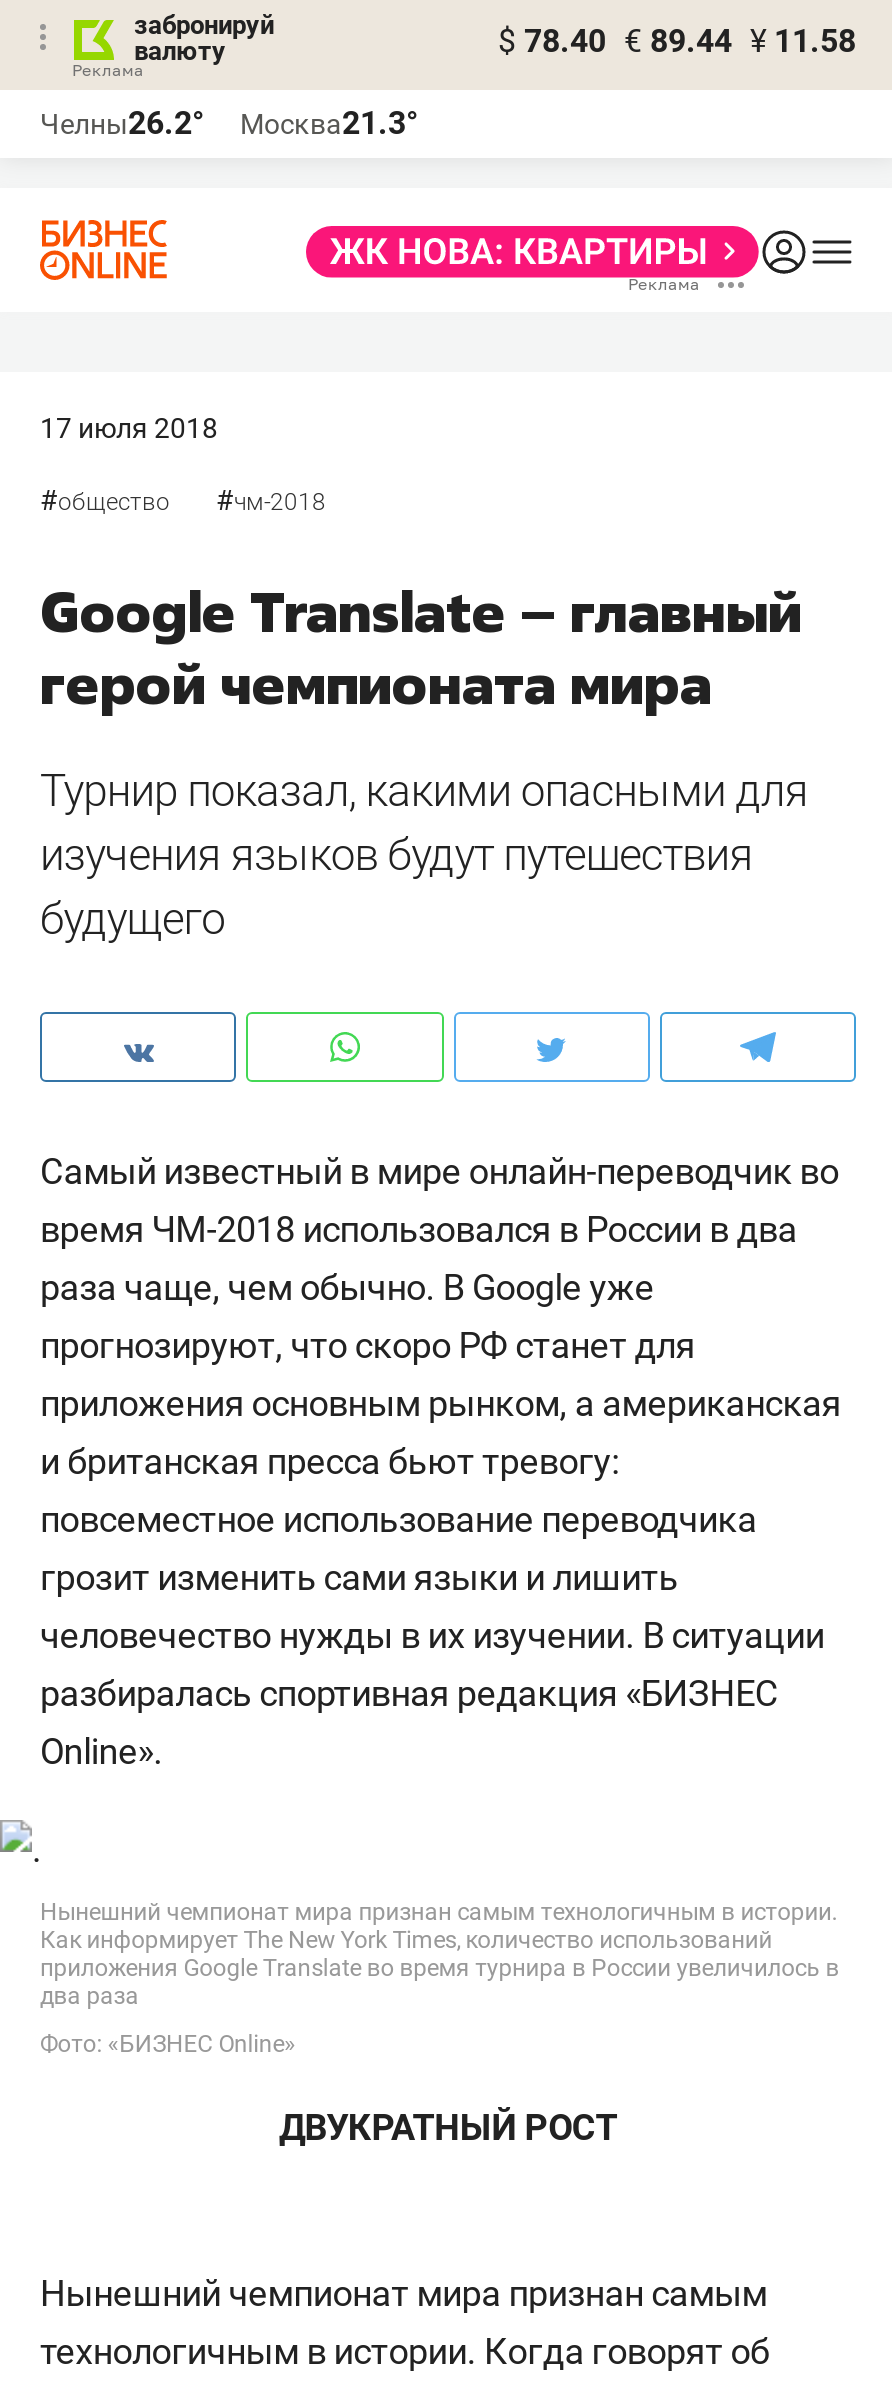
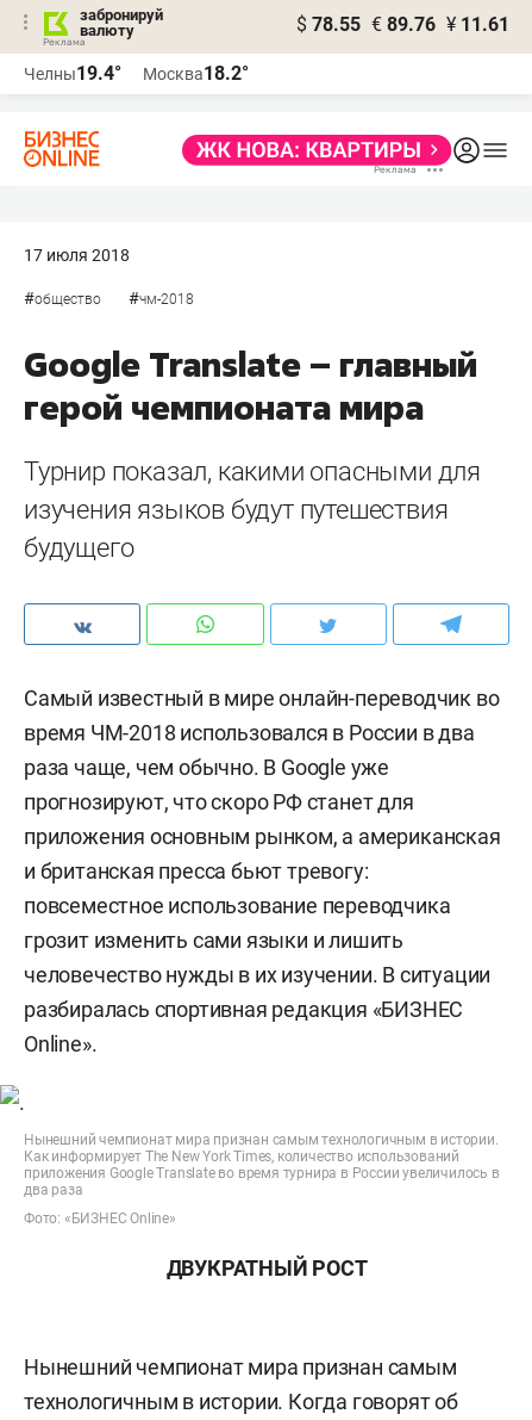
[498,22,856,60] $ 78.40 € 89.44 ¥ 11.58 -> [296,13,509,36] $ 78.55 € 89.76 ¥ 11.61
[40,104,204,142] Челны26.2° -> [24,62,121,85] Челны19.4°
[240,104,418,142] Москва21.3° -> [143,62,249,85] Москва18.2°

